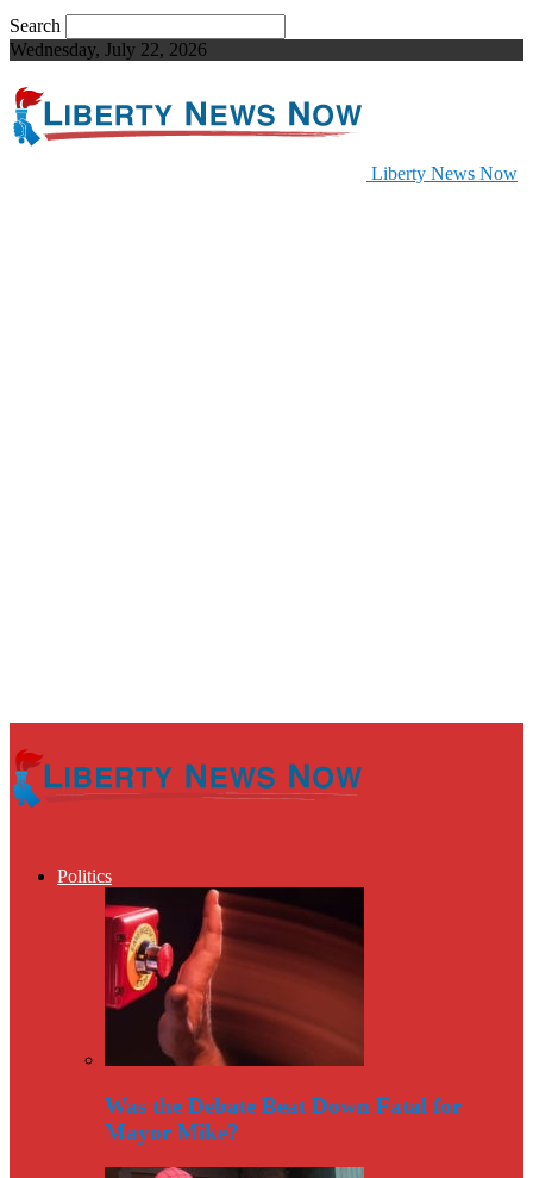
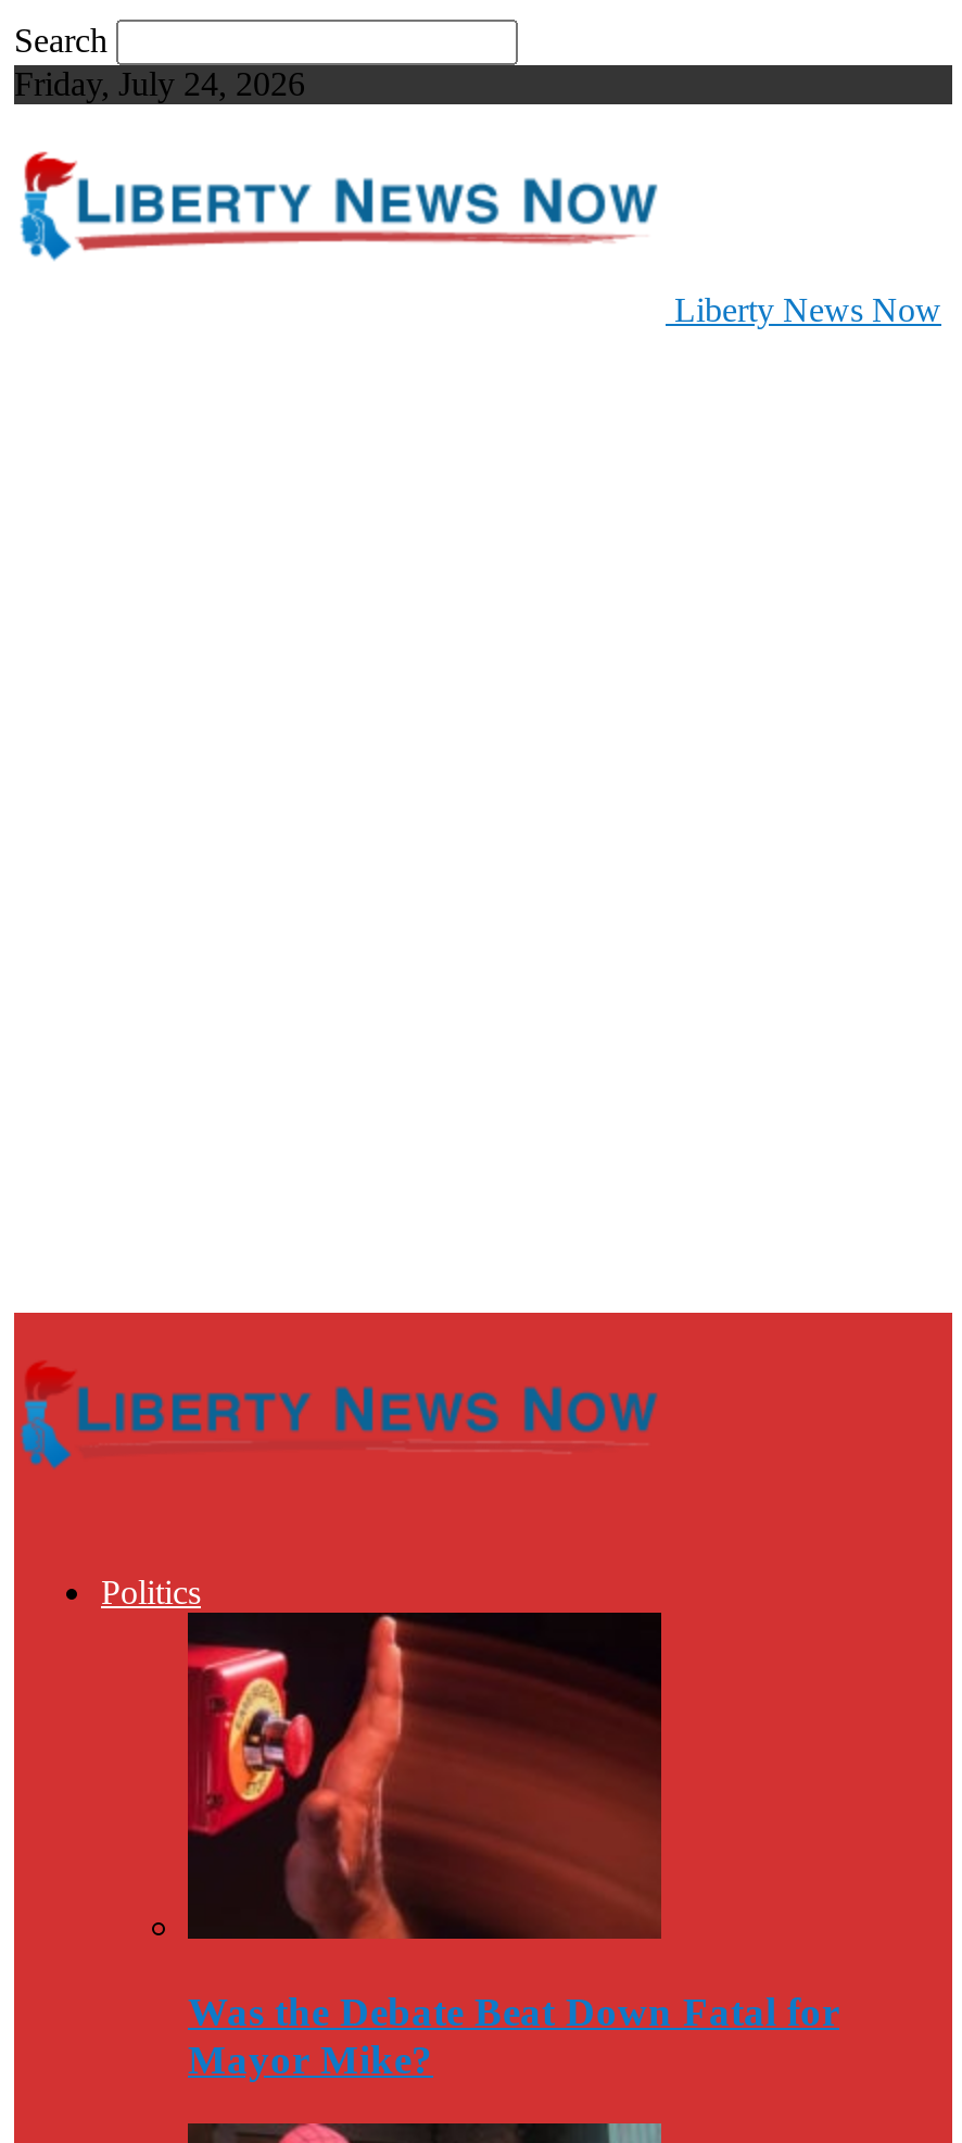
[10,39,207,60] Wednesday, July 22, 2026 -> [14,65,305,102] Friday, July 24, 2026

